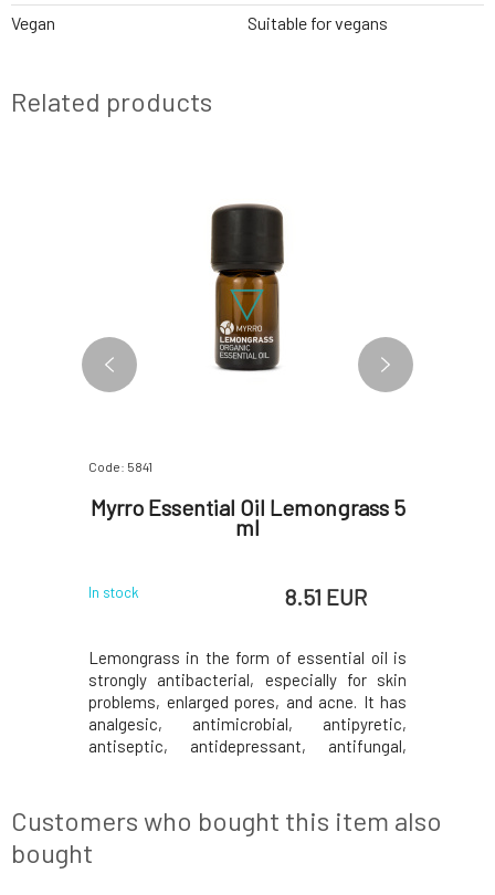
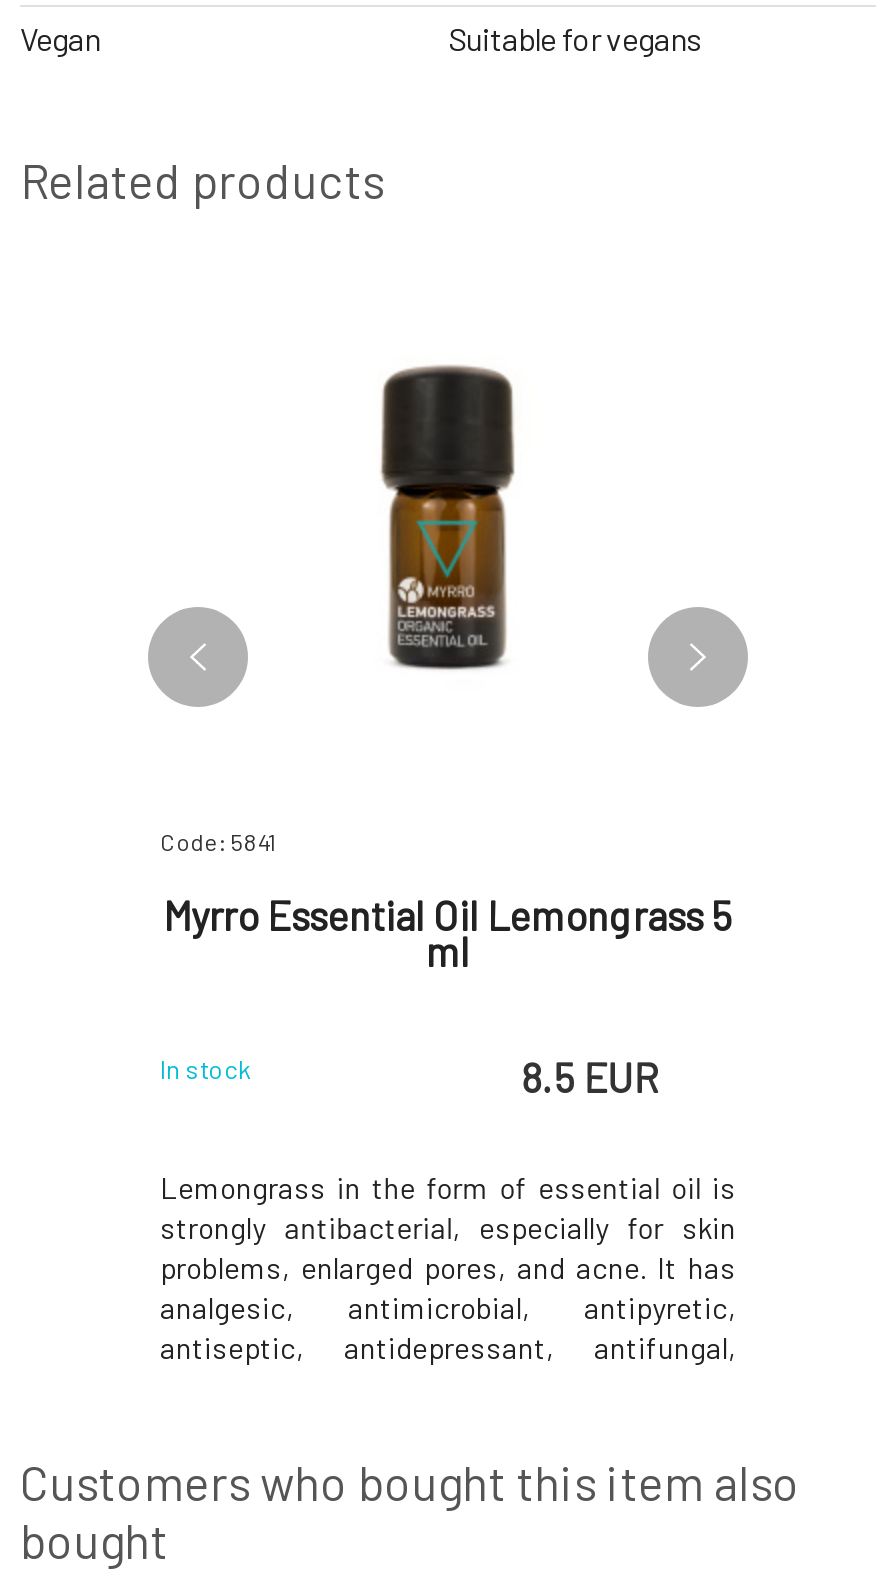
[285,583,366,610] 8.51 EUR -> [521,1052,657,1100] 8.5 EUR

